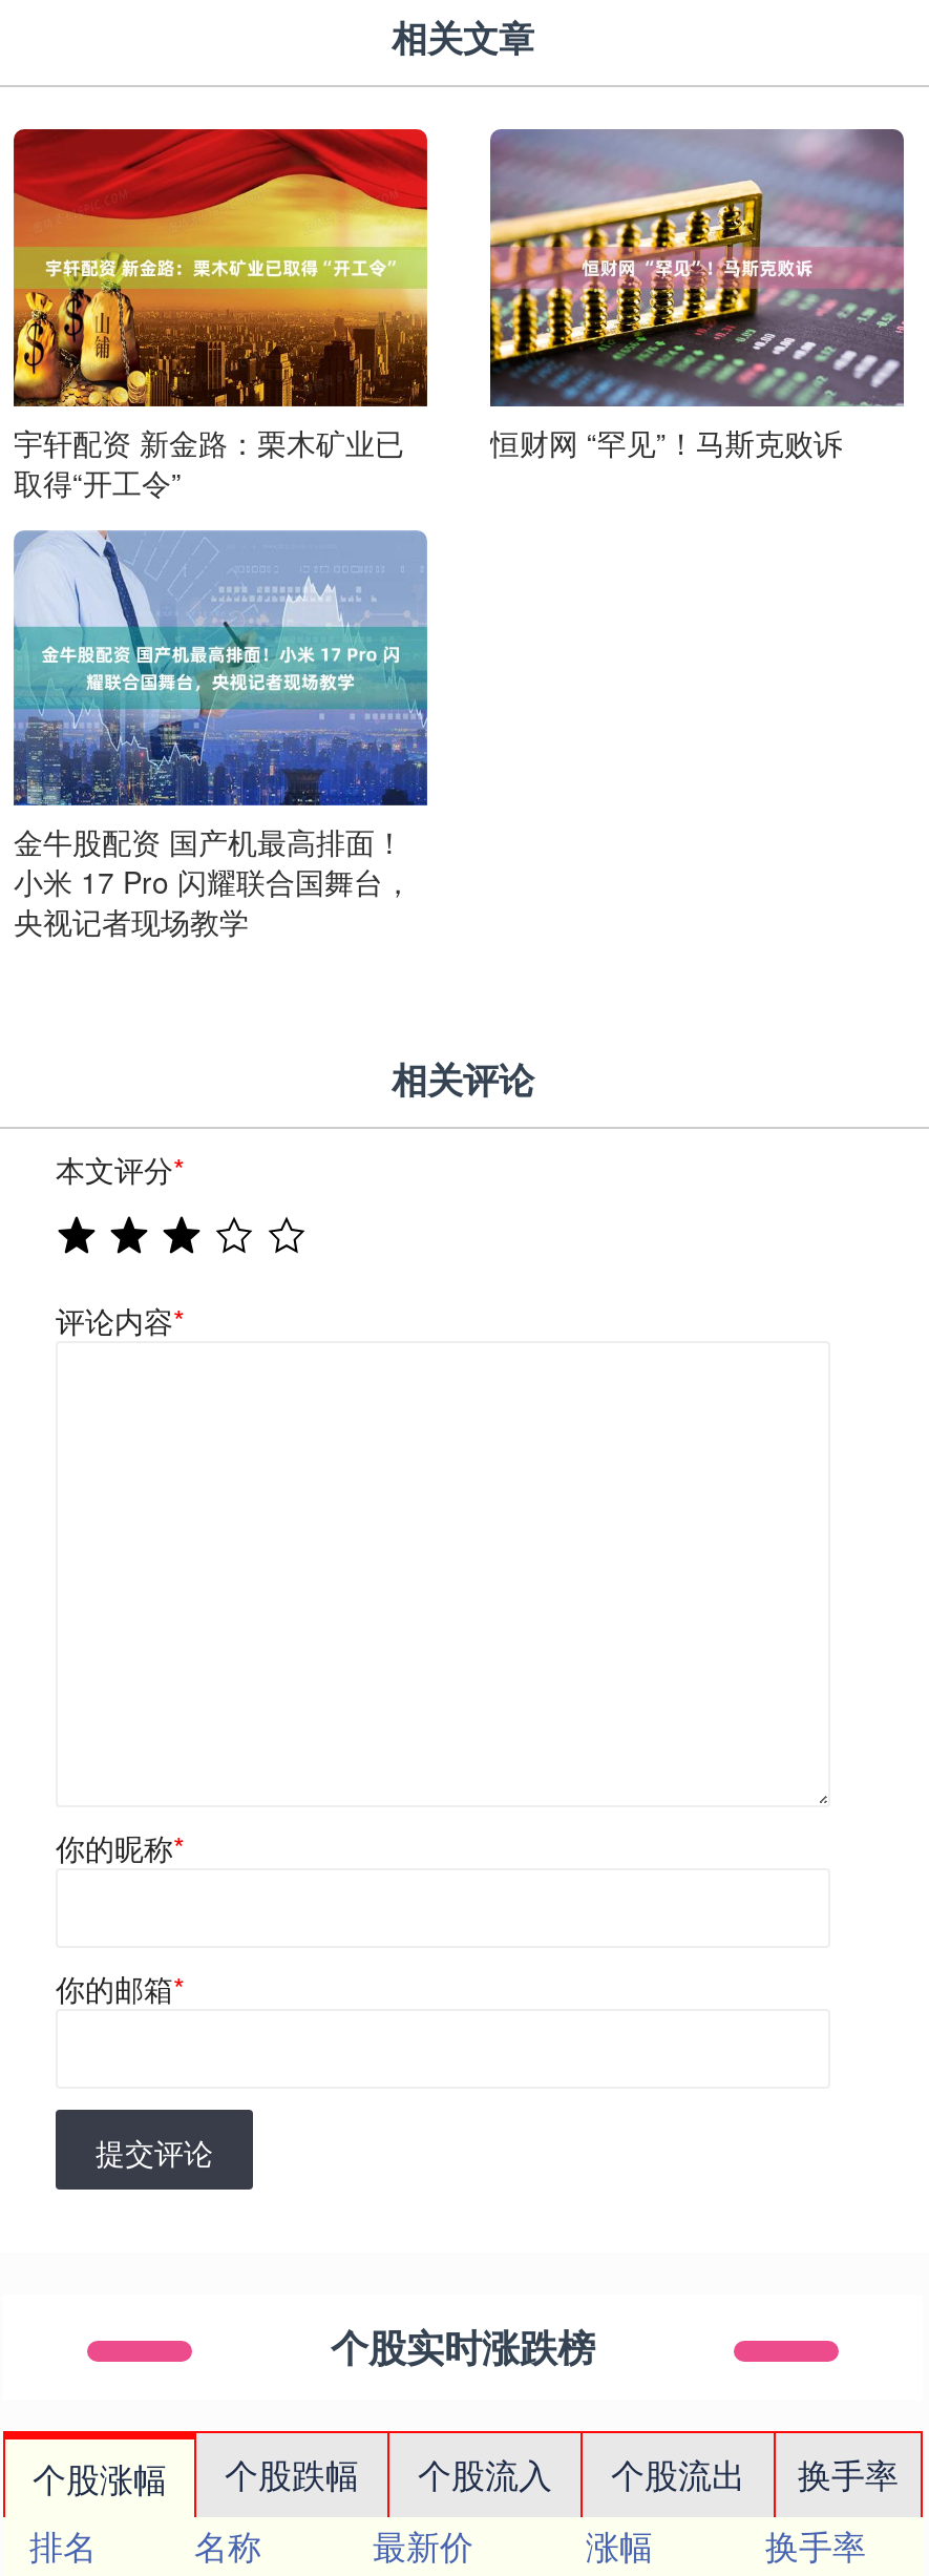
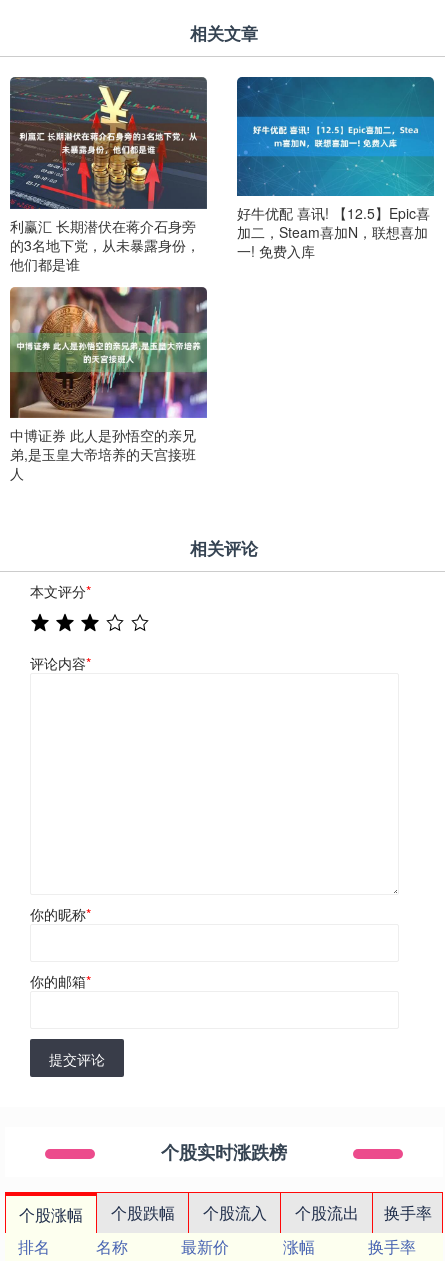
[12,127,429,502] [image] | 宇轩配资 新金路：栗木矿业已 | 取得“开工令” -> [9,76,208,274] [image] | 利赢汇 长期潜伏在蒋介石身旁 | 的3名地下党，从未暴露身份， | 他们都是谁
[488,127,906,462] [image] | 恒财网 “罕见”！马斯克败诉 -> [236,76,435,261] [image] | 好牛优配 喜讯! 【12.5】Epic喜 | 加二，Steam喜加N，联想喜加 | 一! 免费入库
[12,530,427,942] [image] | 金牛股配资 国产机最高排面！ | 小米 17 Pro 闪耀联合国舞台， | 央视记者现场教学 -> [9,286,208,483] [image] | 中博证券 此人是孙悟空的亲兄 | 弟,是玉皇大帝培养的天宫接班 | 人

